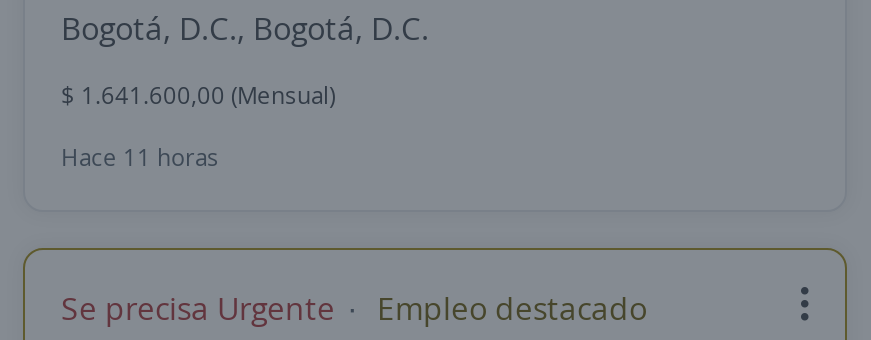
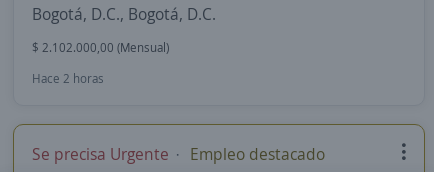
[61,78,335,112] $ 1.641.600,00 (Mensual) -> [32,39,169,56] $ 2.102.000,00 (Mensual)
[61,140,219,174] Hace 11 horas -> [32,70,104,87] Hace 2 horas

